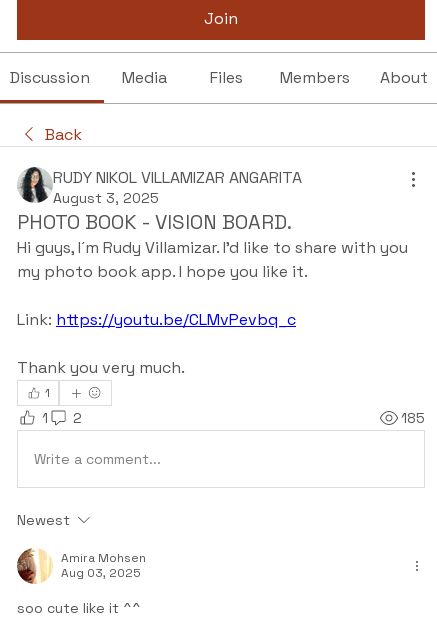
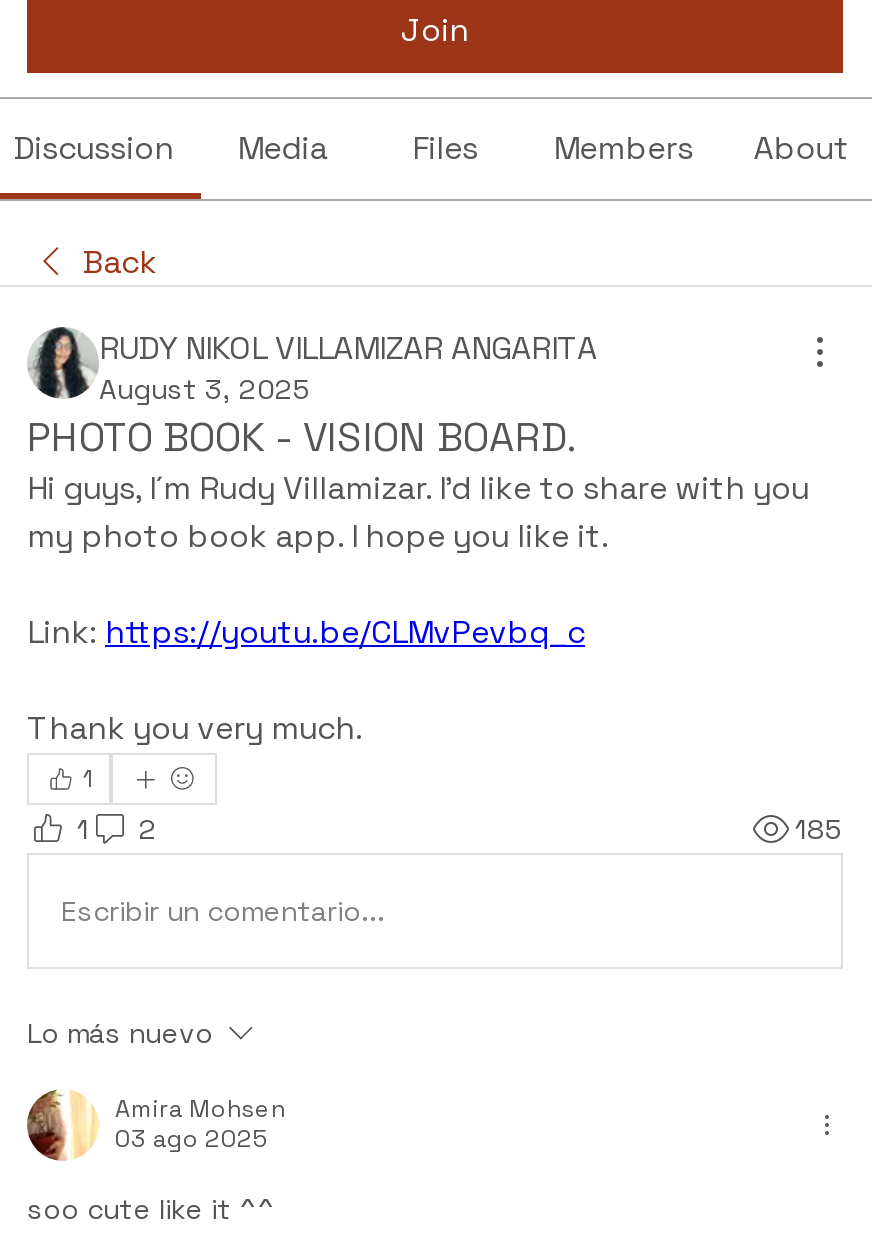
[34,449,161,467] Write a comment... -> [61,892,385,928] Escribir un comentario...
[17,511,70,529] Newest -> [27,1015,213,1051] Lo más nuevo
[61,565,141,581] Aug 03, 2025 -> [115,1123,269,1155] 03 ago 2025

